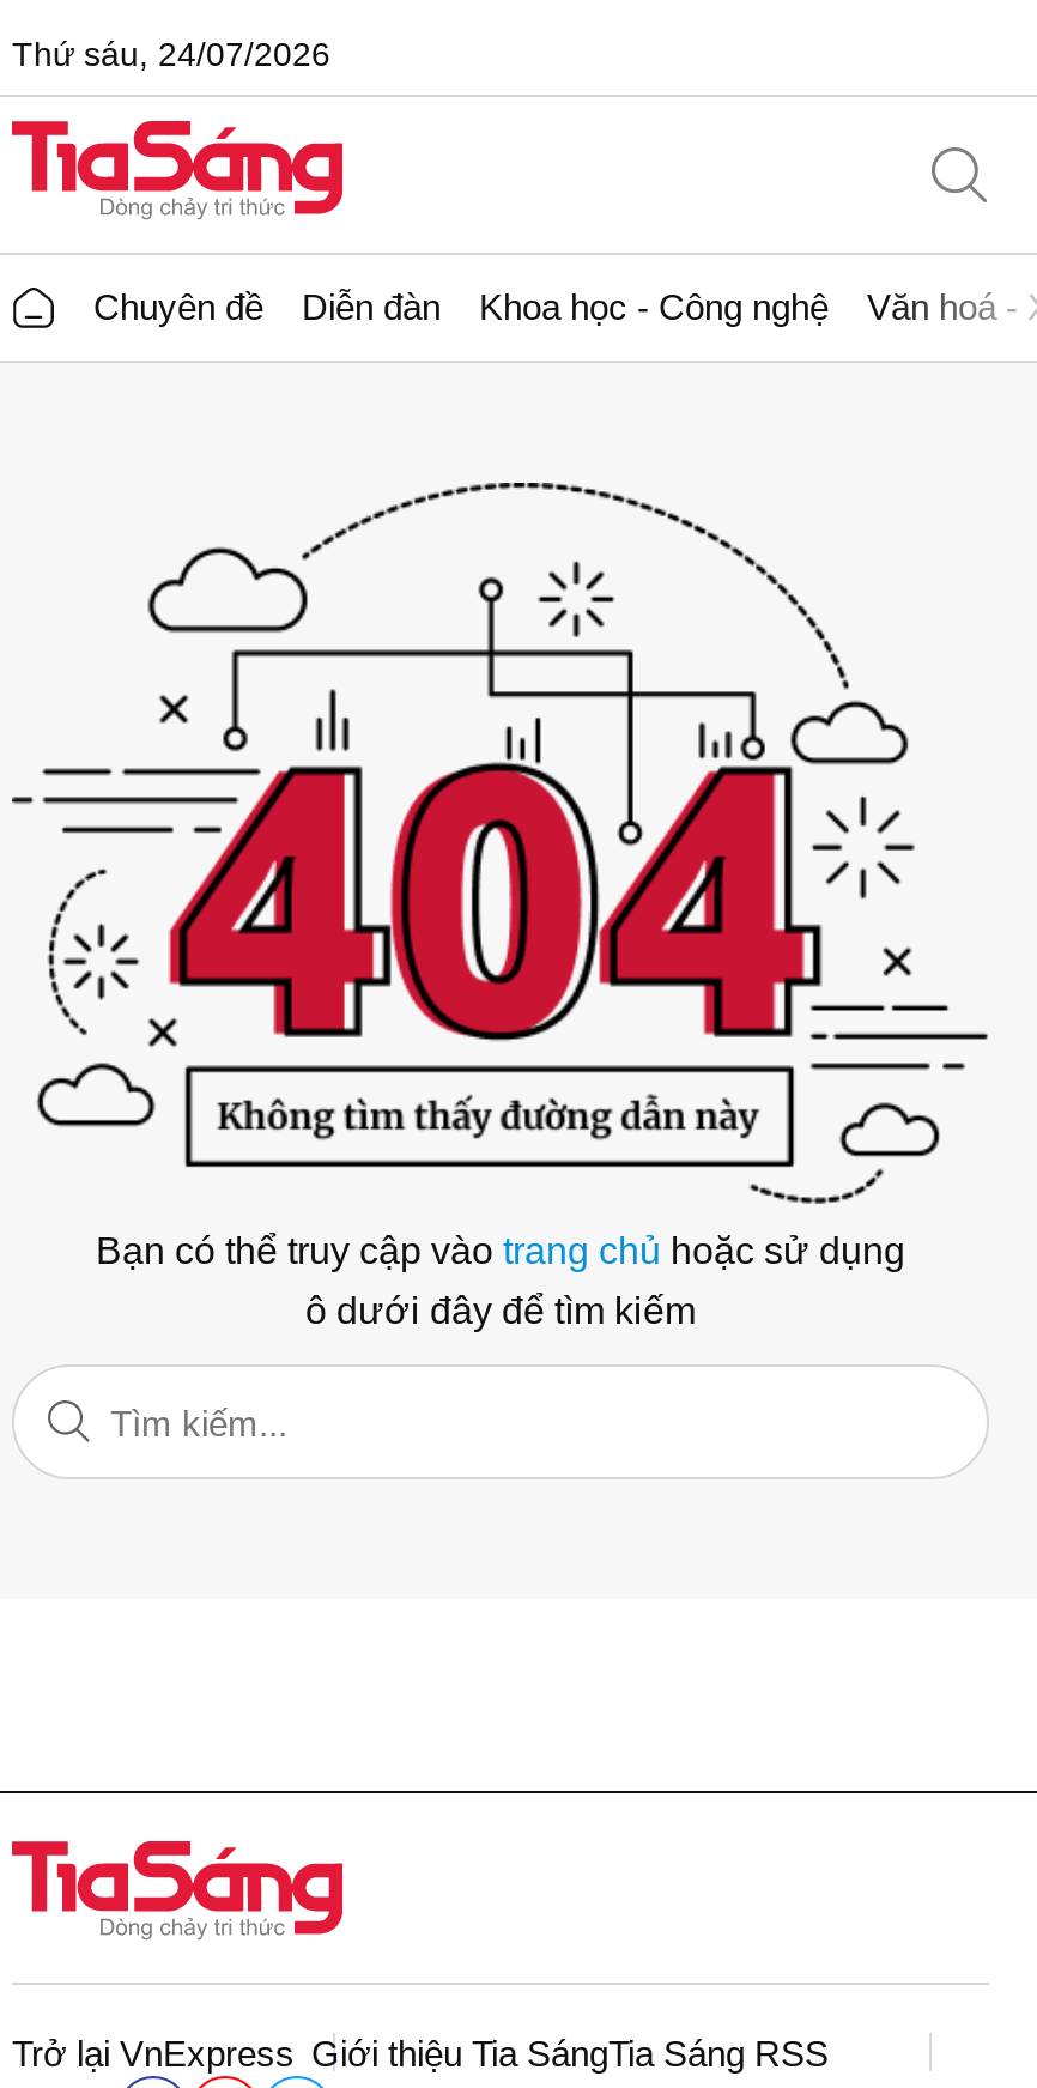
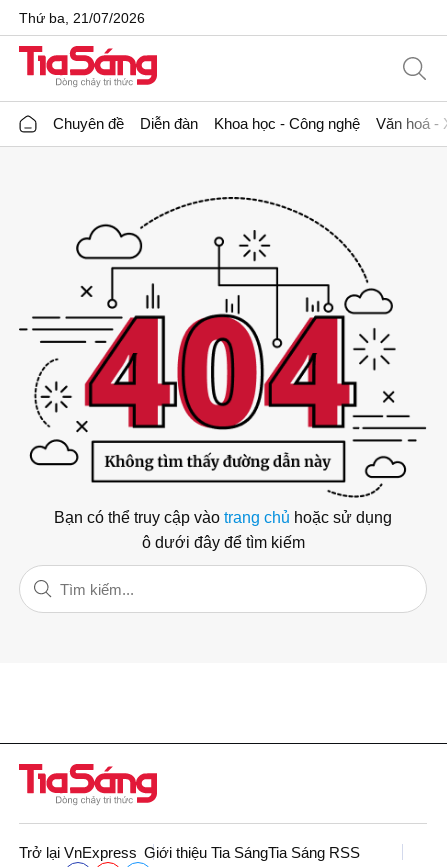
[12,34,330,72] Thứ sáu, 24/07/2026 -> [19,9,145,25] Thứ ba, 21/07/2026

